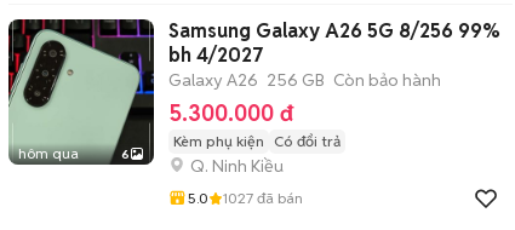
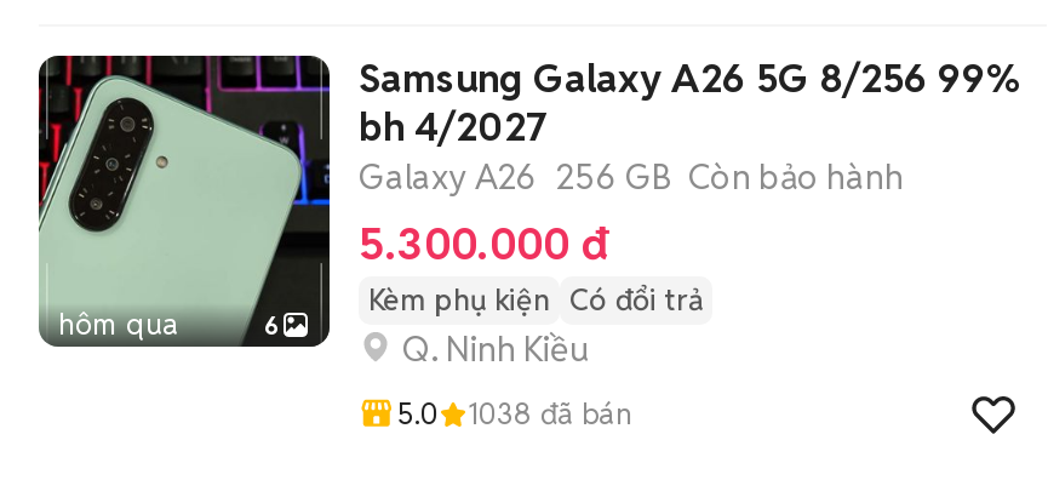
[188,189,303,207] 5.0 1027 đã bán -> [397,395,632,432] 5.0 1038 đã bán

